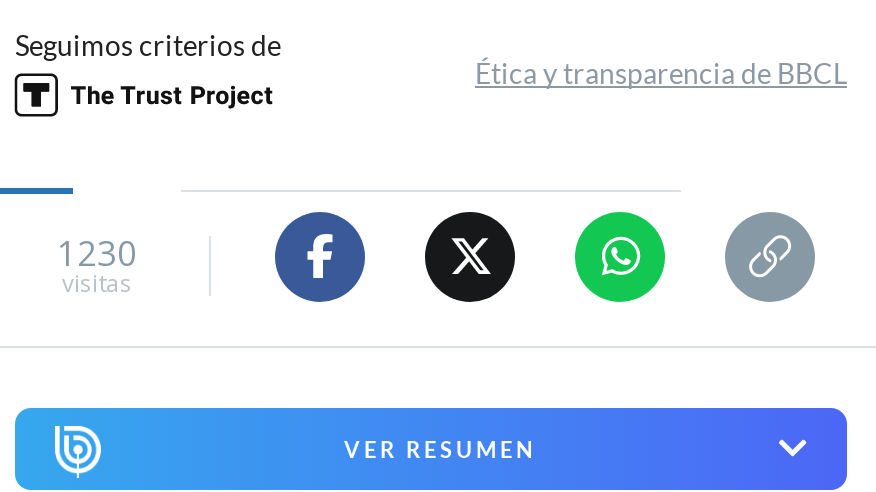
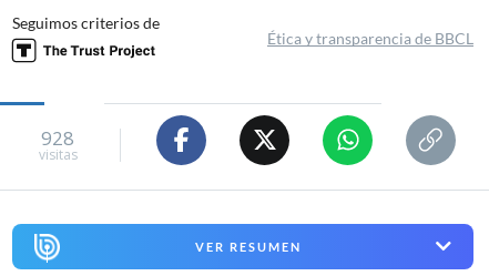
[57,231,137,277] 1230 -> [41,126,74,151] 928

